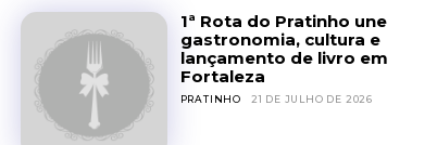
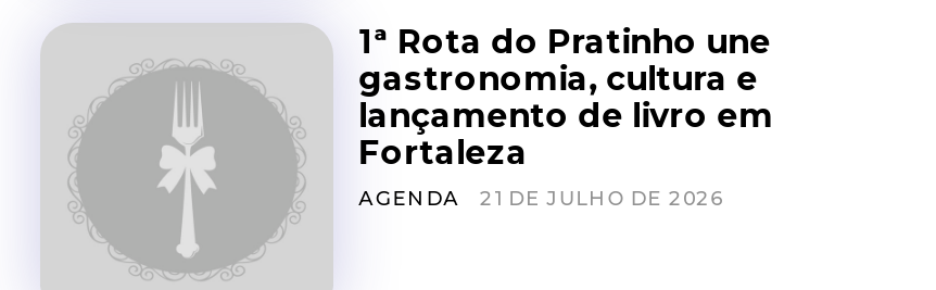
[180,93,241,105] PRATINHO -> [359,187,460,210] AGENDA

